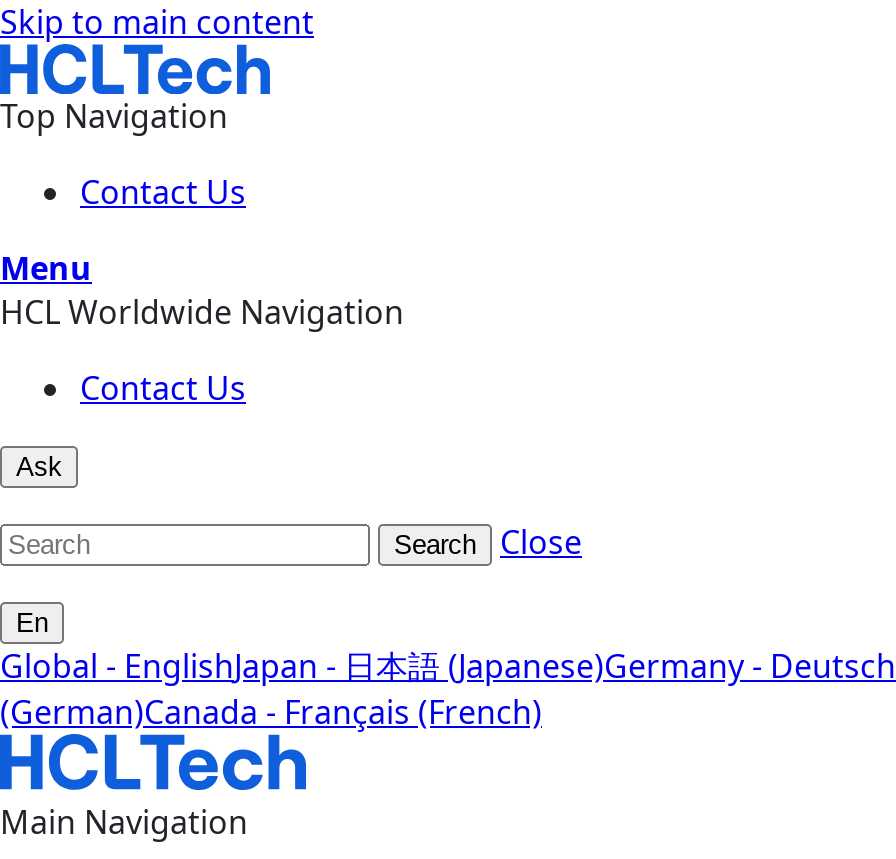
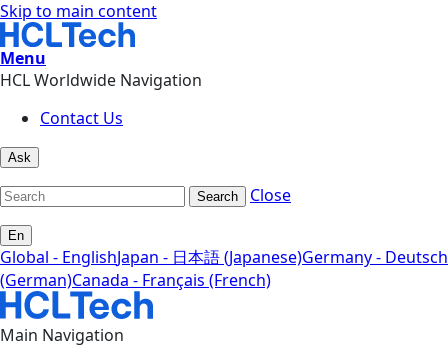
[0,93,246,213] Top Navigation | Contact Us -> none

